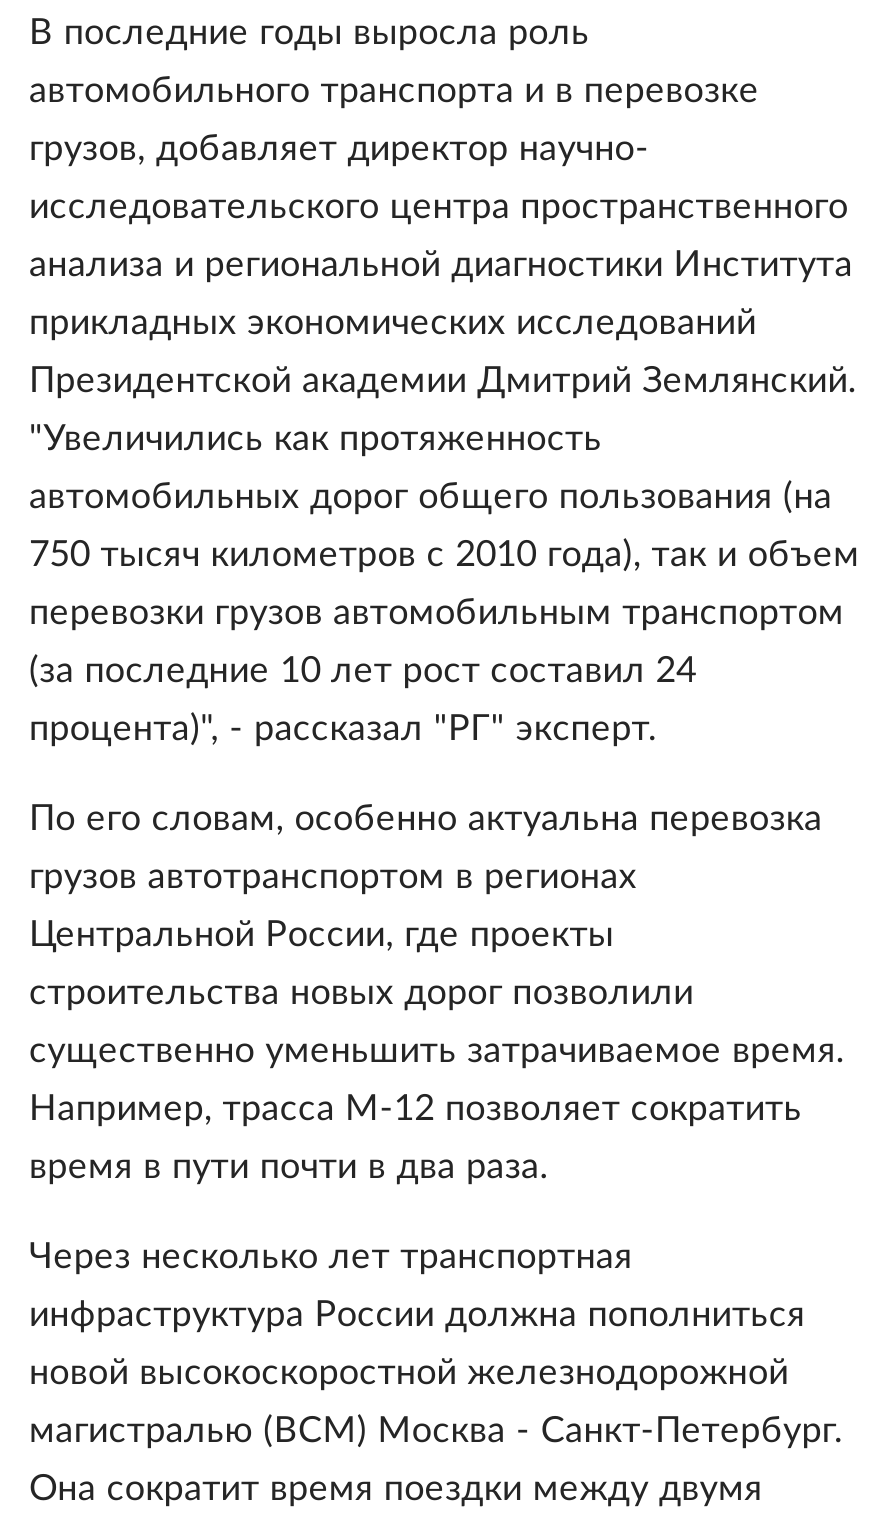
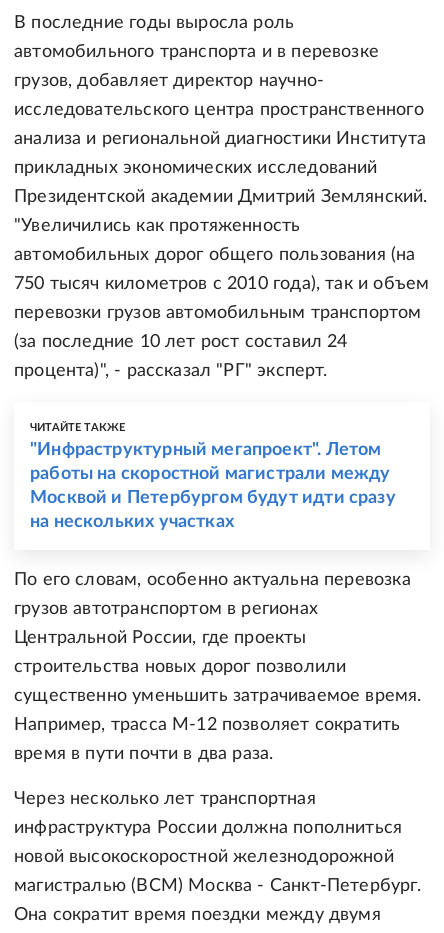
none -> [30,422,396,531] ЧИТАЙТЕ ТАКЖЕ | "Инфраструктурный мегапроект". Летом | работы на скоростной магистрали между | Москвой и Петербургом будут идти сразу | на нескольких участках

